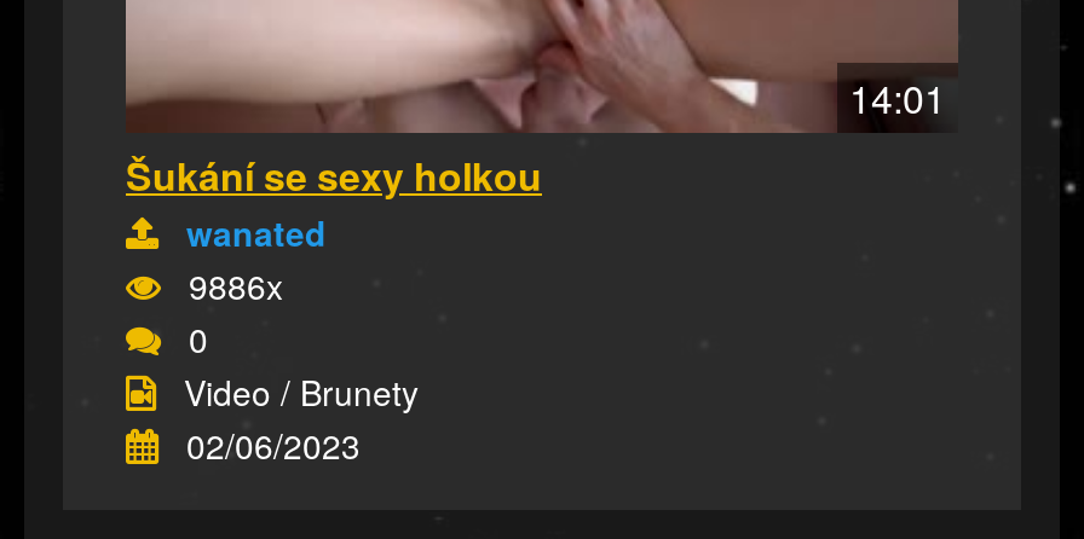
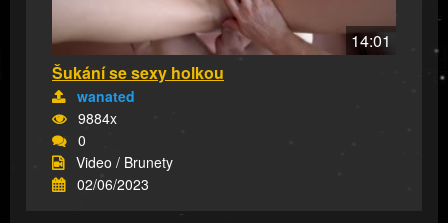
[189,260,283,309] 9886x -> [78,108,117,128] 9884x

